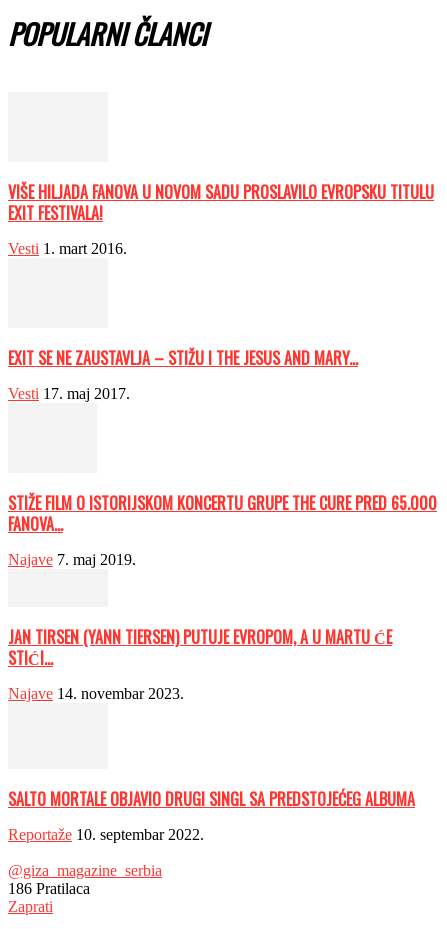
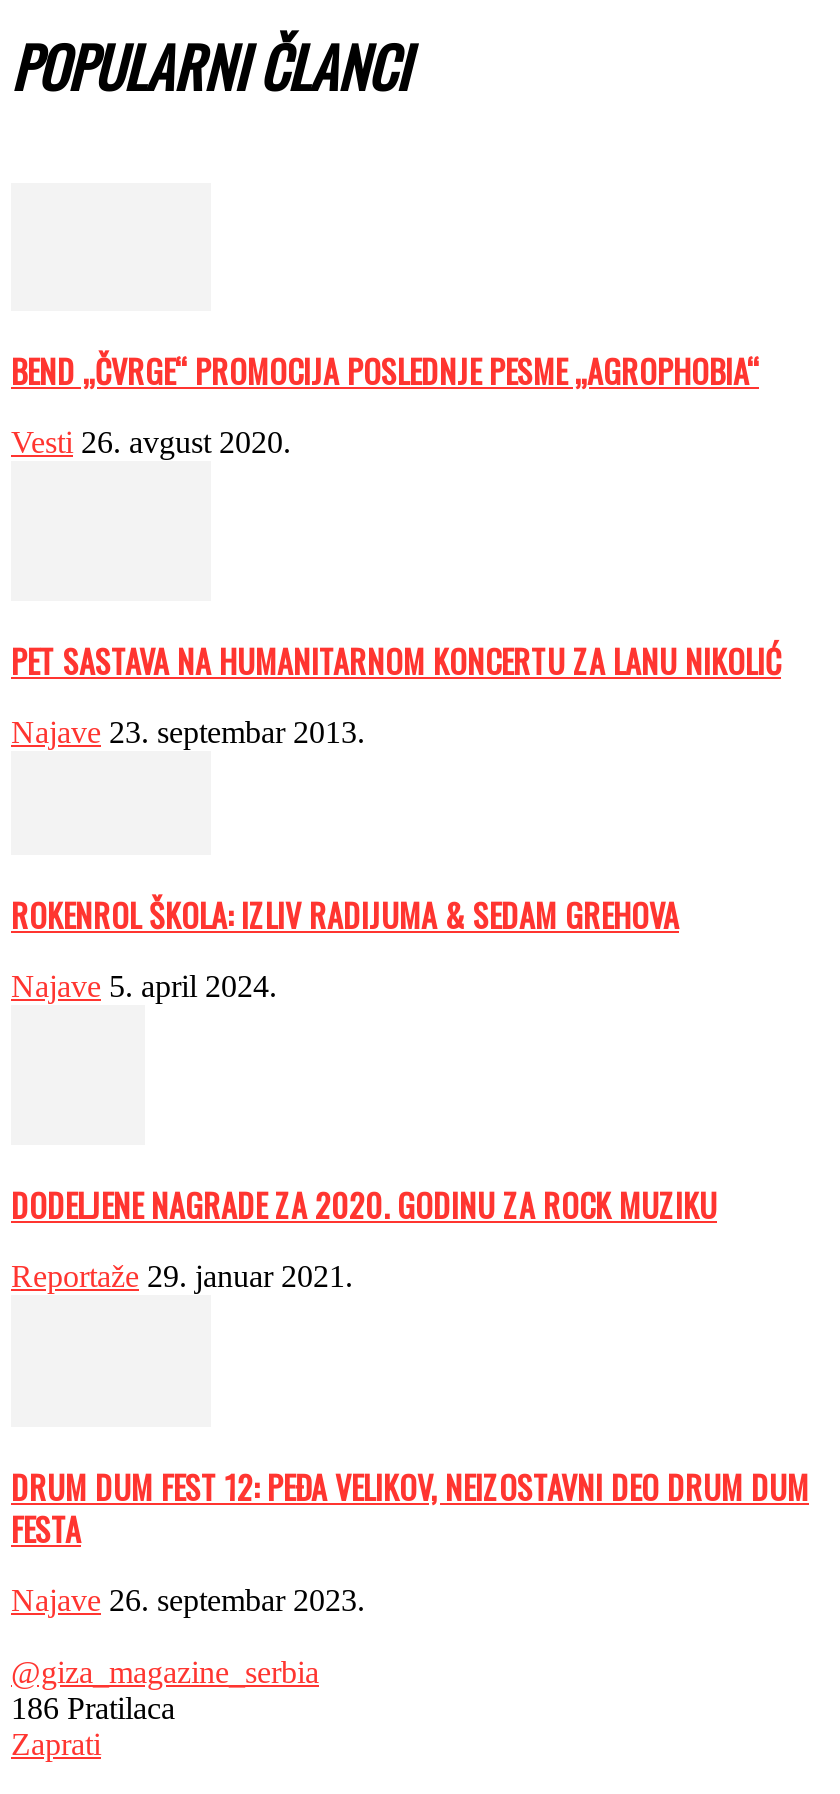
[8,180,434,225] VIŠE HILJADA FANOVA U NOVOM SADU PROSLAVILO EVROPSKU TITULU | EXIT FESTIVALA! -> [11,346,759,394] BEND „ČVRGE“ PROMOCIJA POSLEDNJE PESME „AGROPHOBIA“
[8,240,127,257] Vesti 1. mart 2016. -> [11,424,291,458] Vesti 26. avgust 2020.
[8,346,358,370] EXIT SE NE ZAUSTAVLJA – STIŽU I THE JESUS AND MARY... -> [11,636,781,684] PET SASTAVA NA HUMANITARNOM KONCERTU ZA LANU NIKOLIĆ
[8,385,130,402] Vesti 17. maj 2017. -> [11,714,365,748] Najave 23. septembar 2013.
[8,491,437,536] STIŽE FILM O ISTORIJSKOM KONCERTU GRUPE THE CURE PRED 65.000 | FANOVA... -> [11,890,679,938] ROKENROL ŠKOLA: IZLIV RADIJUMA & SEDAM GREHOVA
[8,551,136,568] Najave 7. maj 2019. -> [11,968,277,1002] Najave 5. april 2024.
[8,625,392,670] JAN TIRSEN (YANN TIERSEN) PUTUJE EVROPOM, A U MARTU ĆE | STIĆI... -> [11,1180,717,1228] DODELJENE NAGRADE ZA 2020. GODINU ZA ROCK MUZIKU
[8,685,184,702] Najave 14. novembar 2023. -> [11,1258,353,1292] Reportaže 29. januar 2021.
[8,787,415,811] SALTO MORTALE OBJAVIO DRUGI SINGL SA PREDSTOJEĆEG ALBUMA -> [11,1462,809,1552] DRUM DUM FEST 12: PEĐA VELIKOV, NEIZOSTAVNI DEO DRUM DUM | FESTA
[8,826,204,843] Reportaže 10. septembar 2022. -> [11,1582,365,1616] Najave 26. septembar 2023.

